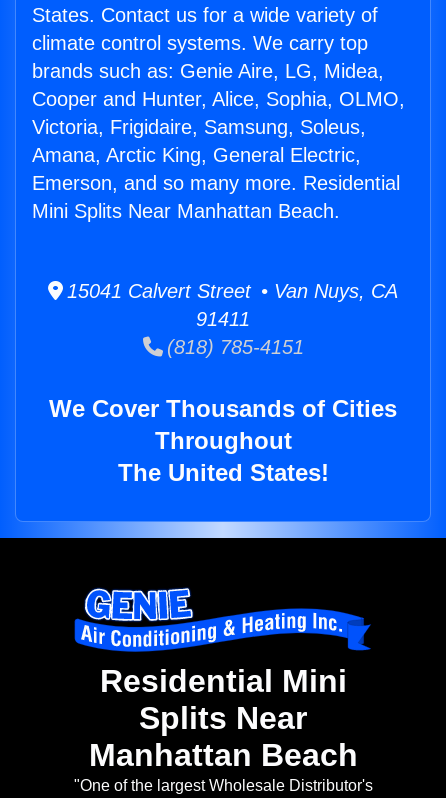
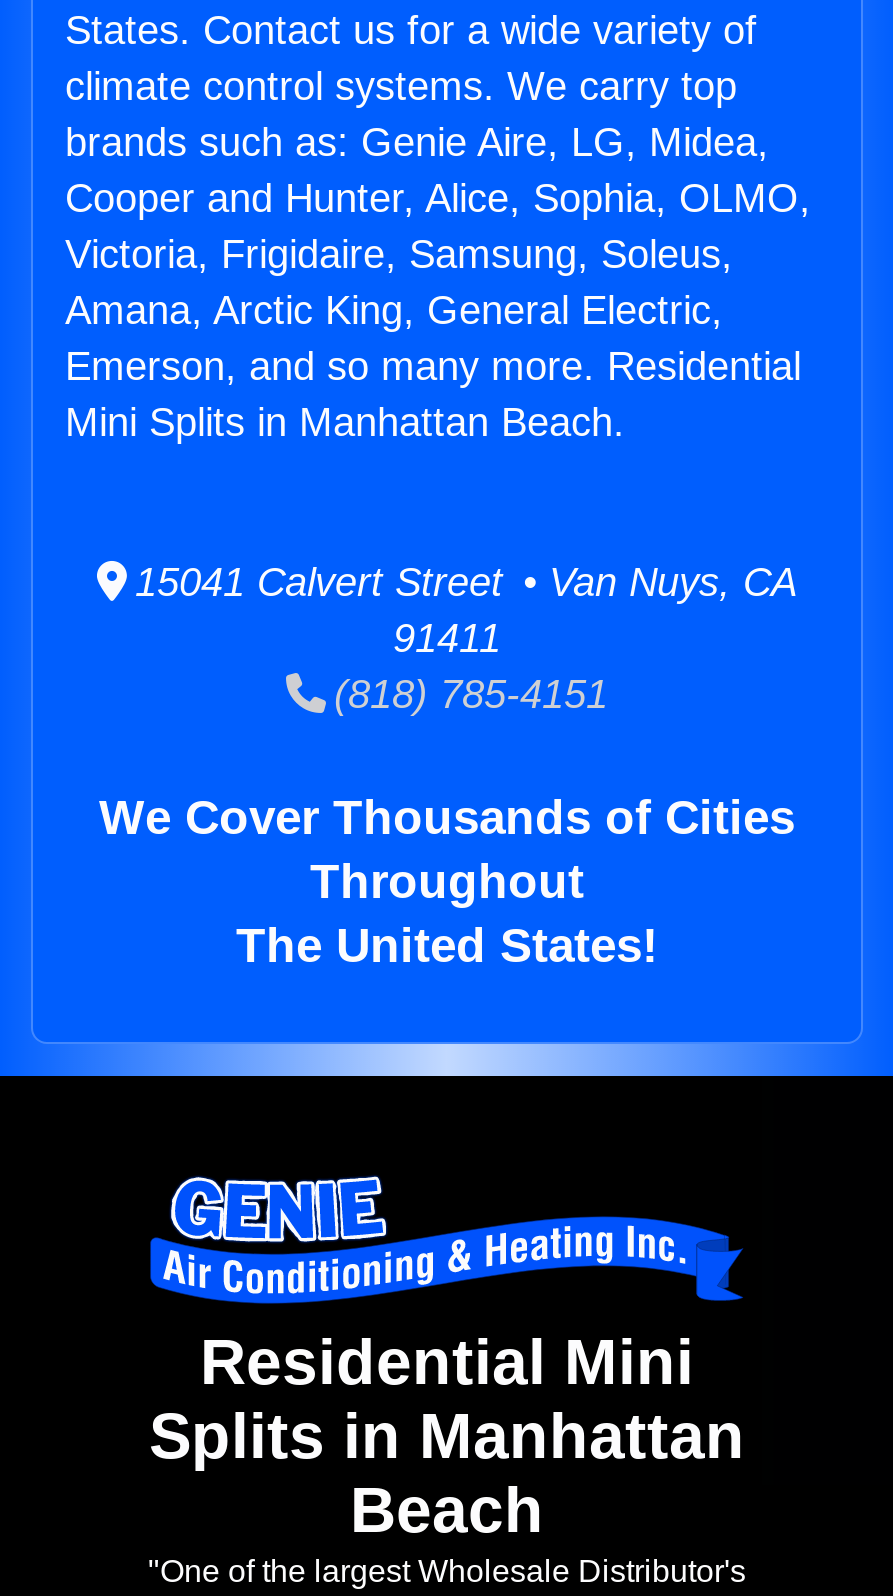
[32,200,340,222] Mini Splits Near Manhattan Beach. -> [65,400,625,444] Mini Splits in Manhattan Beach.
[88,700,357,773] Splits Near | Manhattan Beach -> [149,1401,745,1547] Splits in Manhattan | Beach

